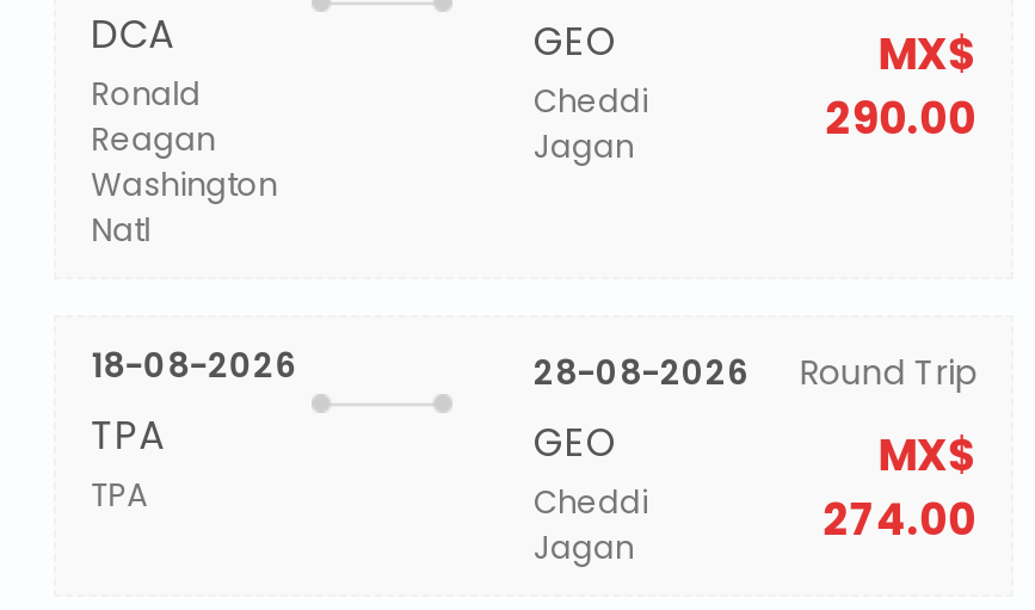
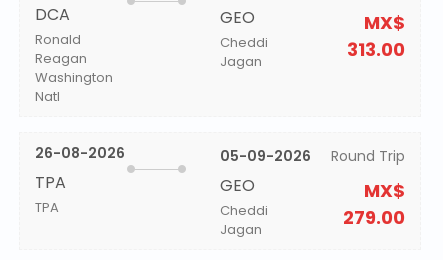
[826,88,976,148] 290.00 -> [347,37,405,62] 313.00
[91,341,296,389] 18-08-2026 -> [35,143,125,163] 26-08-2026
[534,349,976,396] 28-08-2026 Round Trip -> [220,146,405,166] 05-09-2026 Round Trip
[823,489,976,549] 274.00 -> [343,205,405,230] 279.00

